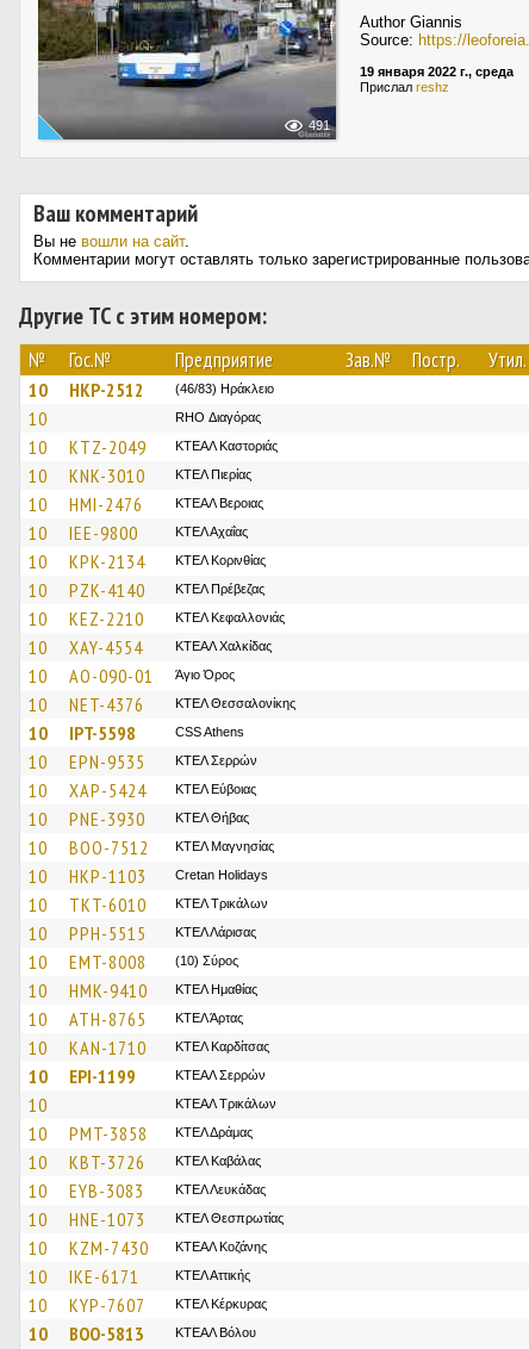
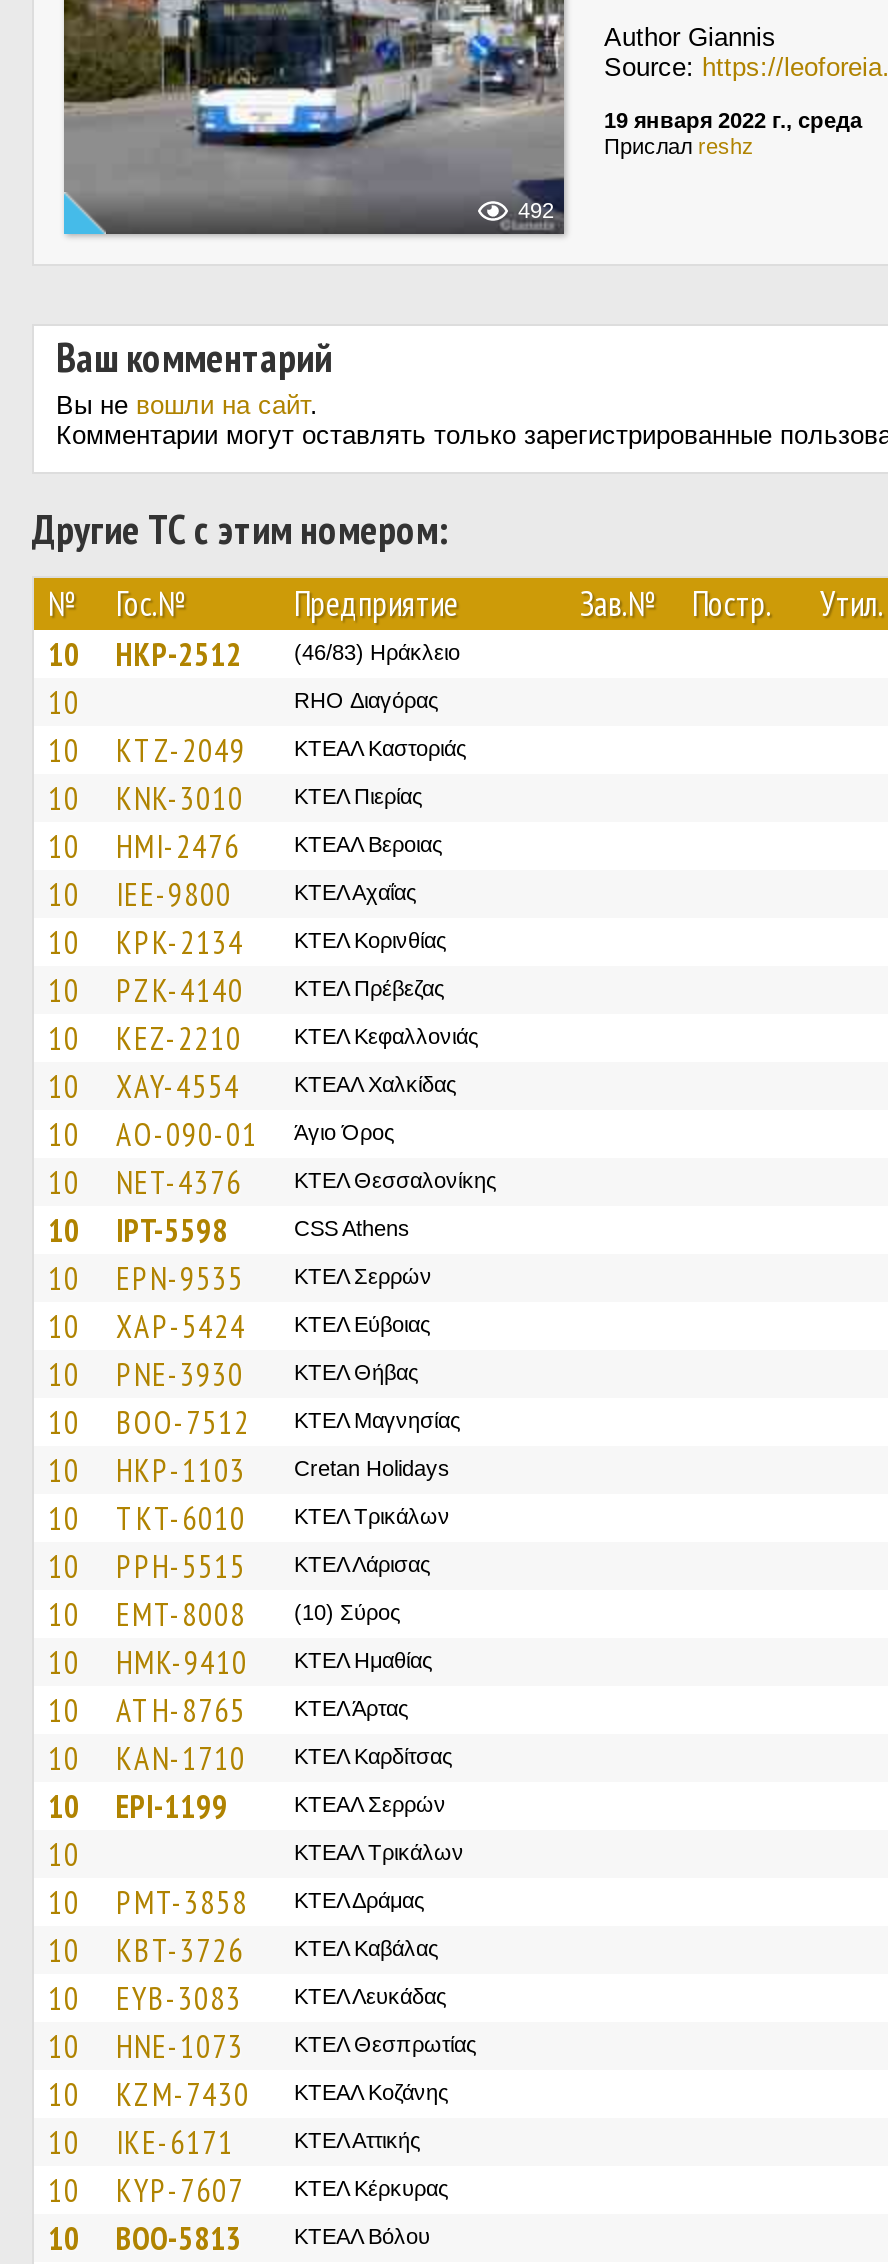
[309,118,330,132] 491 -> [518,198,554,222] 492

